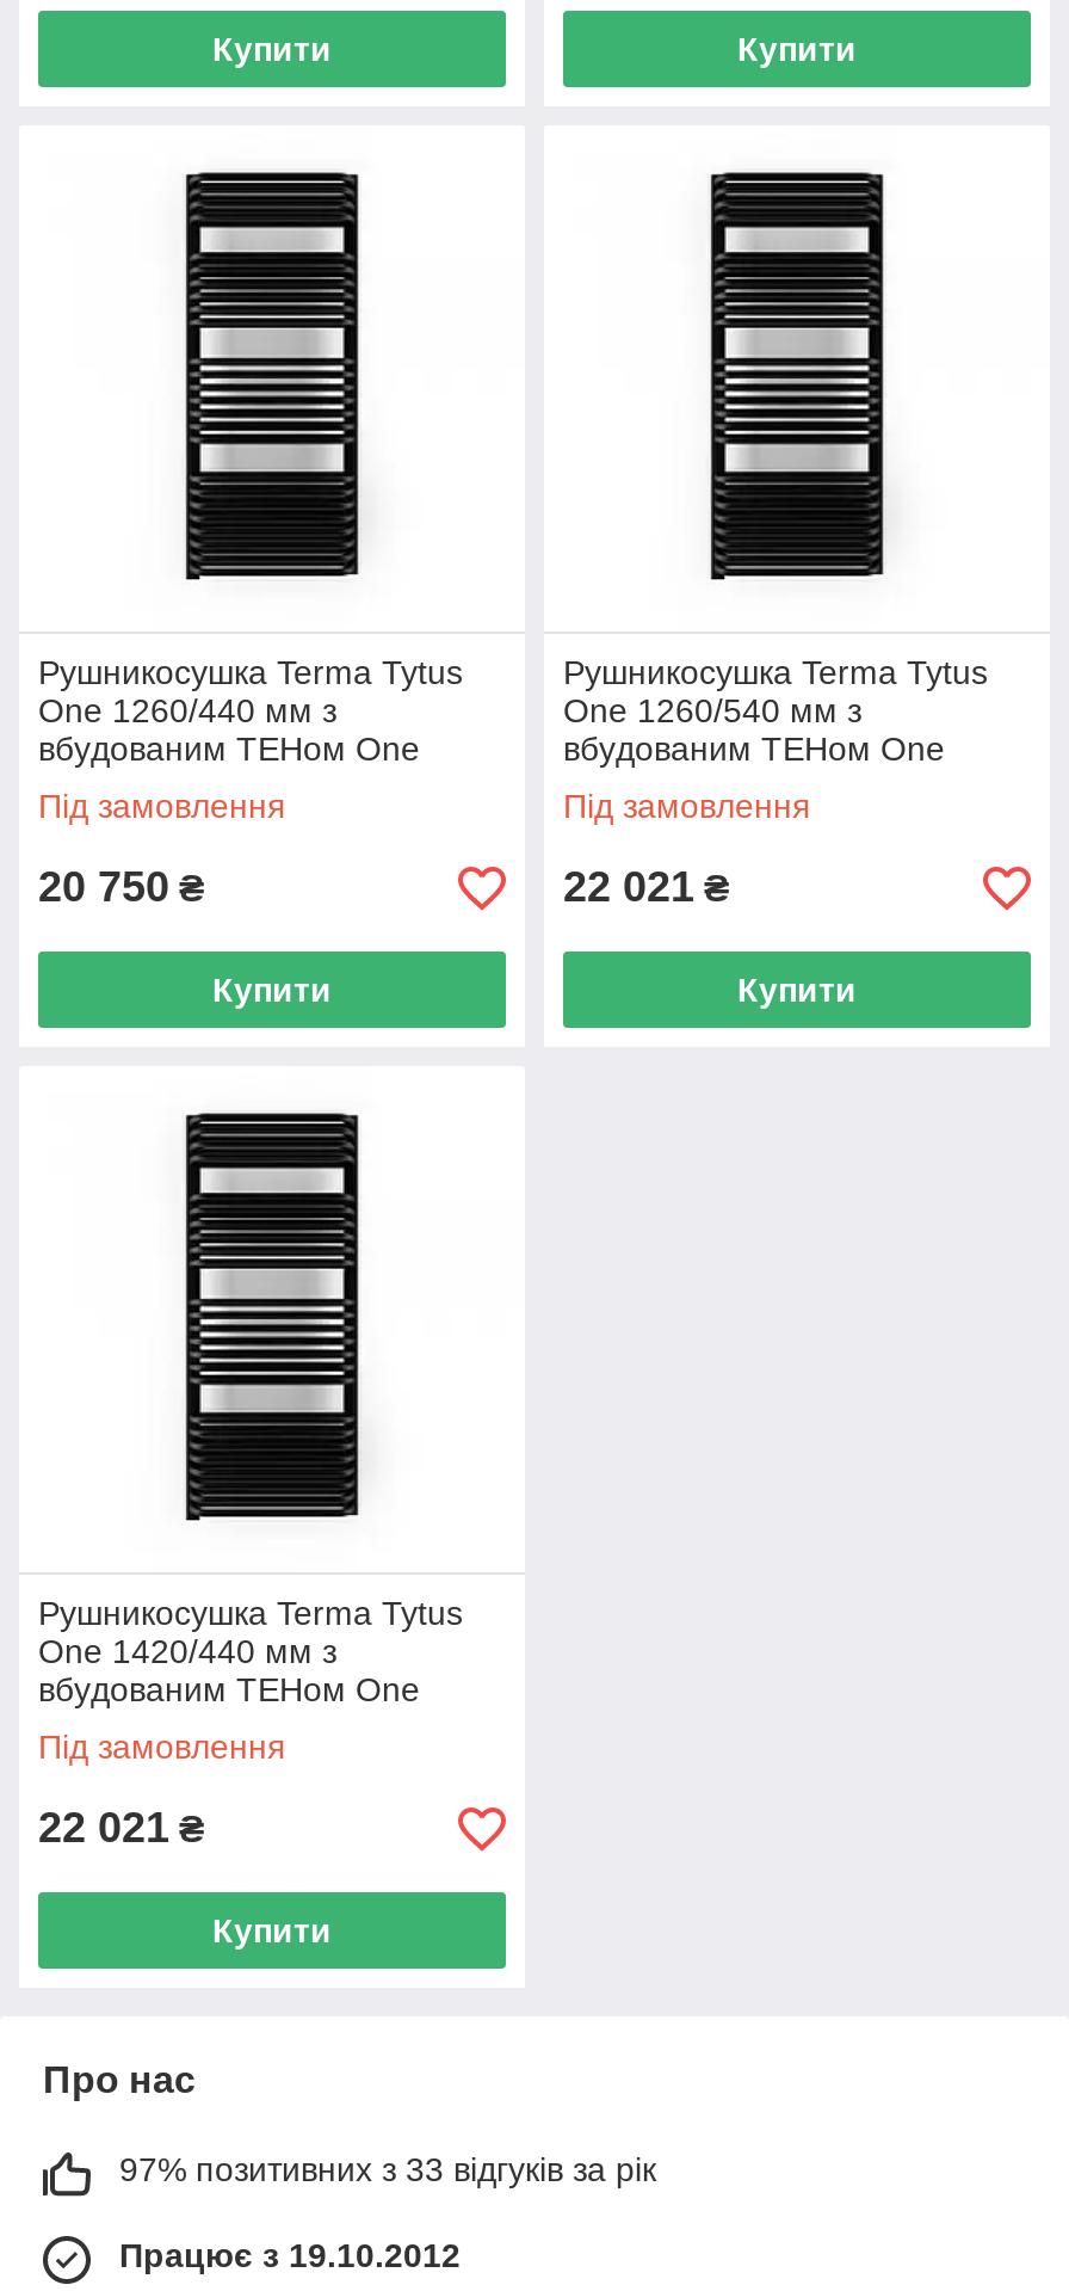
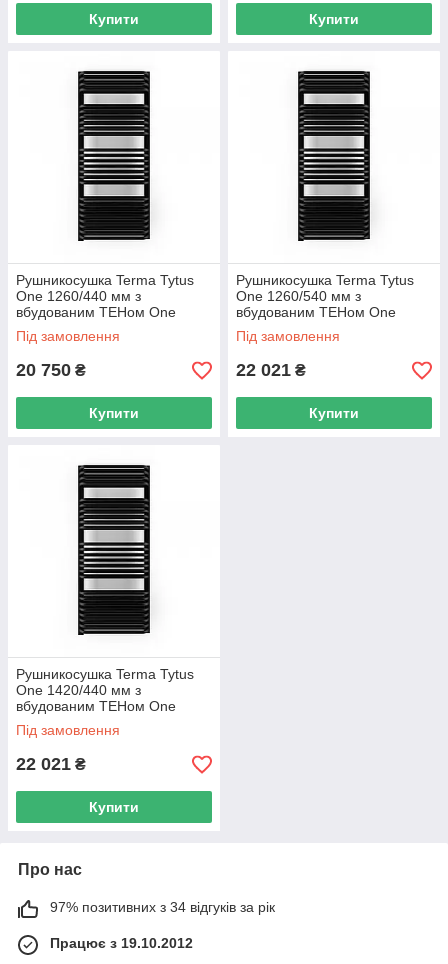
[119,2150,656,2188] 97% позитивних з 33 відгуків за рік -> [50,899,275,915] 97% позитивних з 34 відгуків за рік

